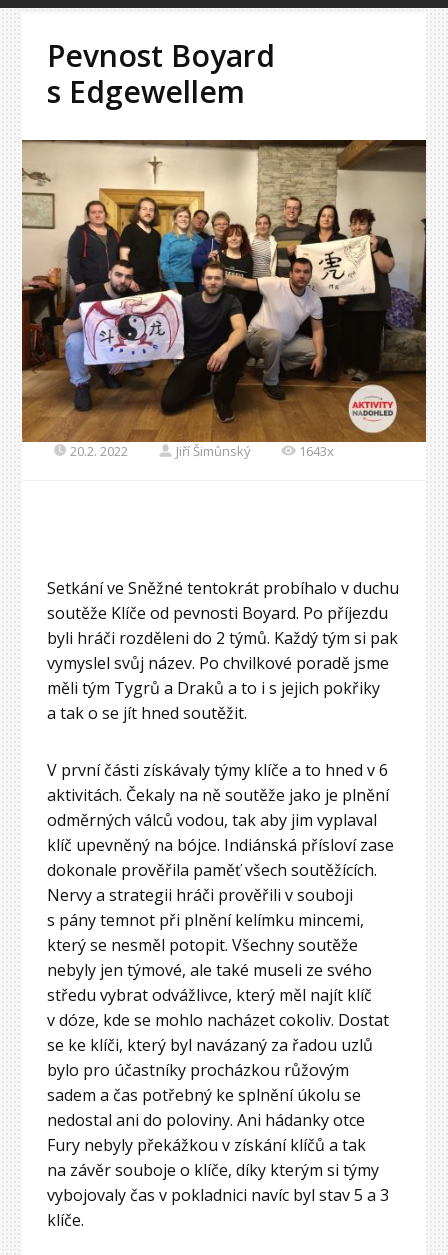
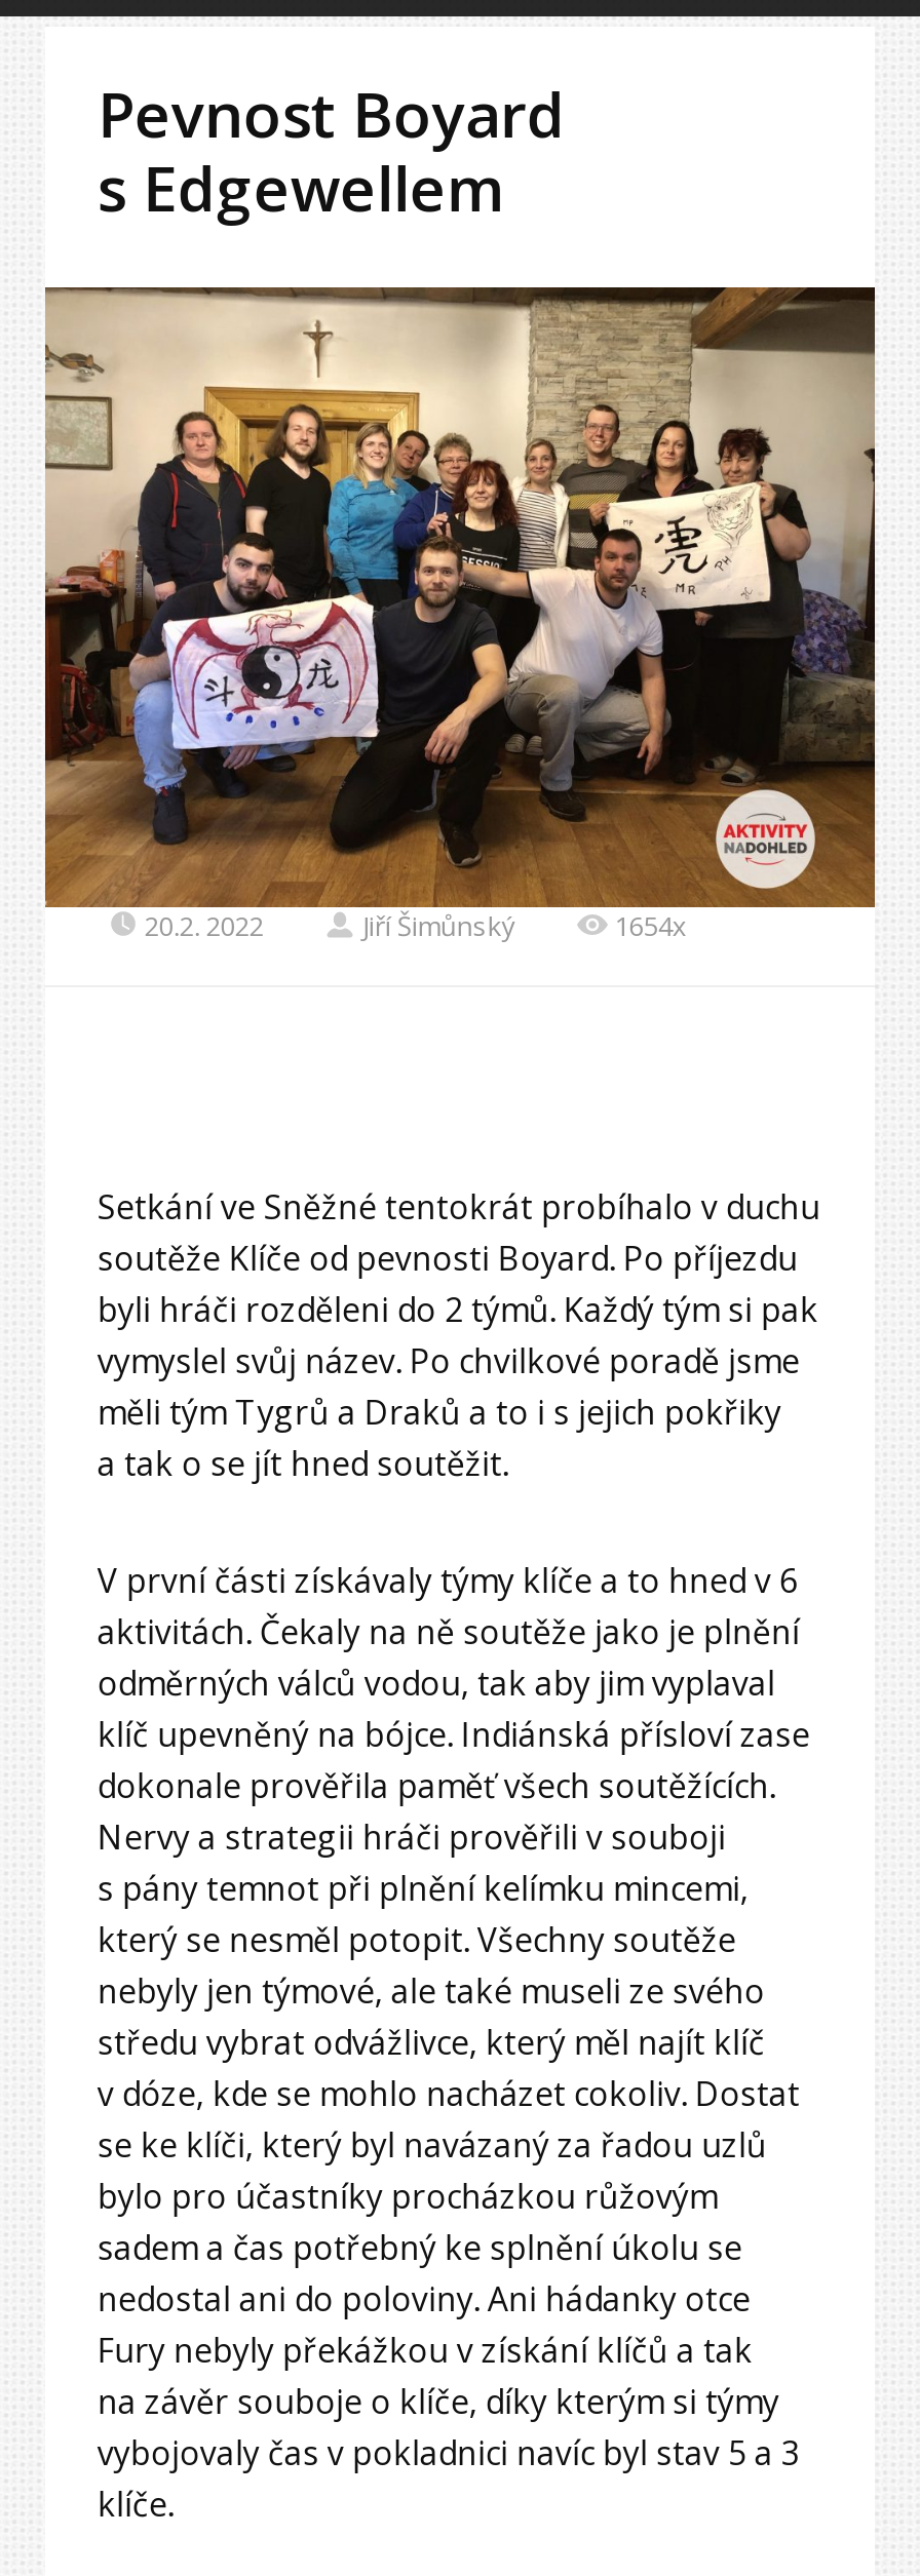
[299,442,334,460] 1643x -> [615,908,687,945] 1654x

